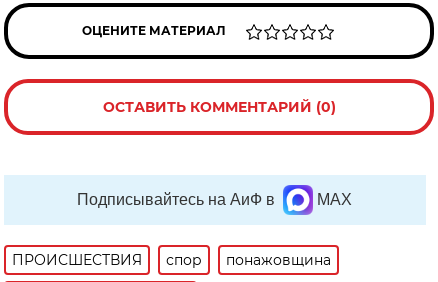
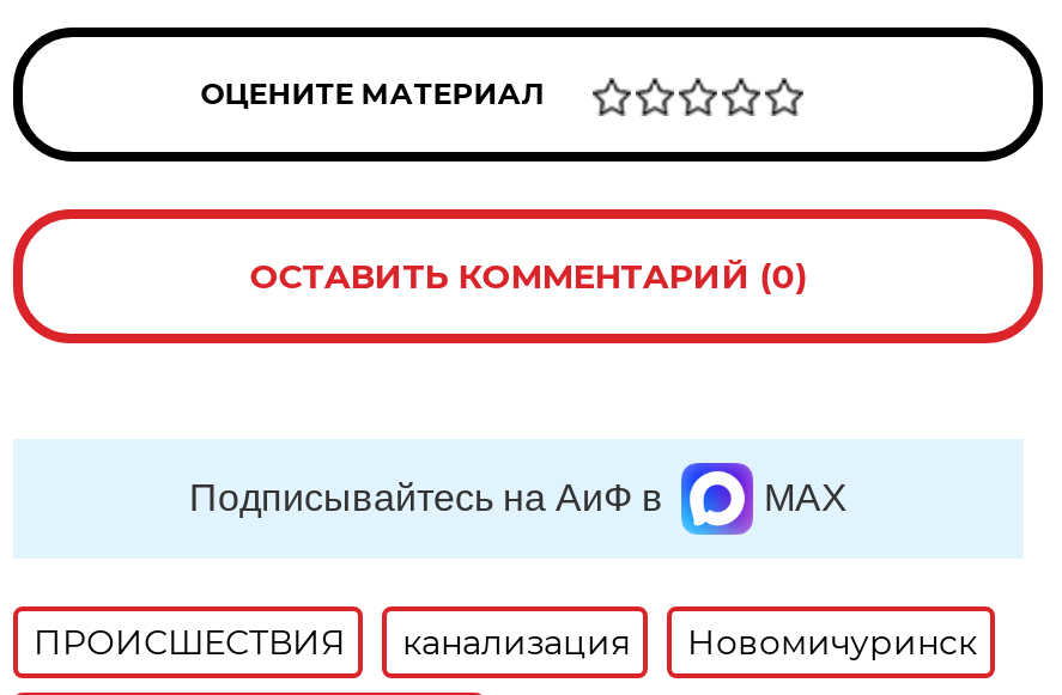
[166,251,331,269] спор | понажовщина -> [402,621,977,664] канализация | Новомичуринск

